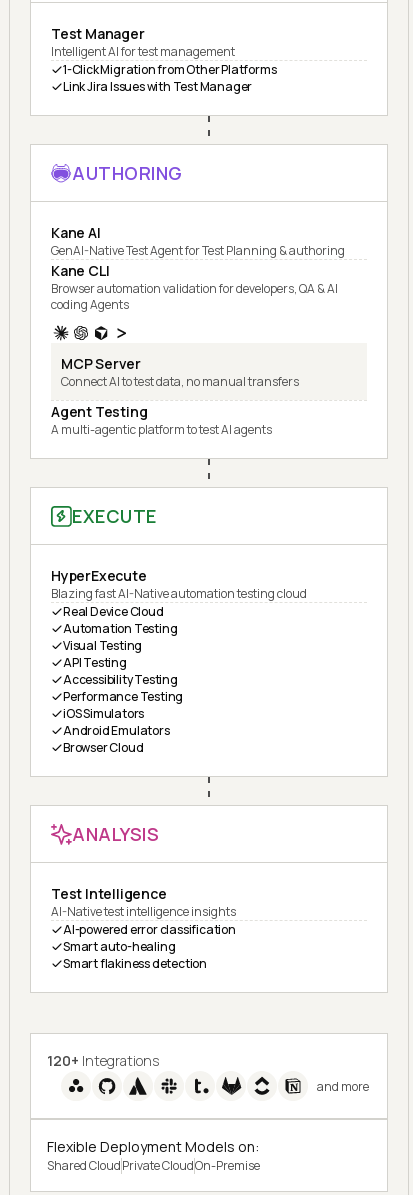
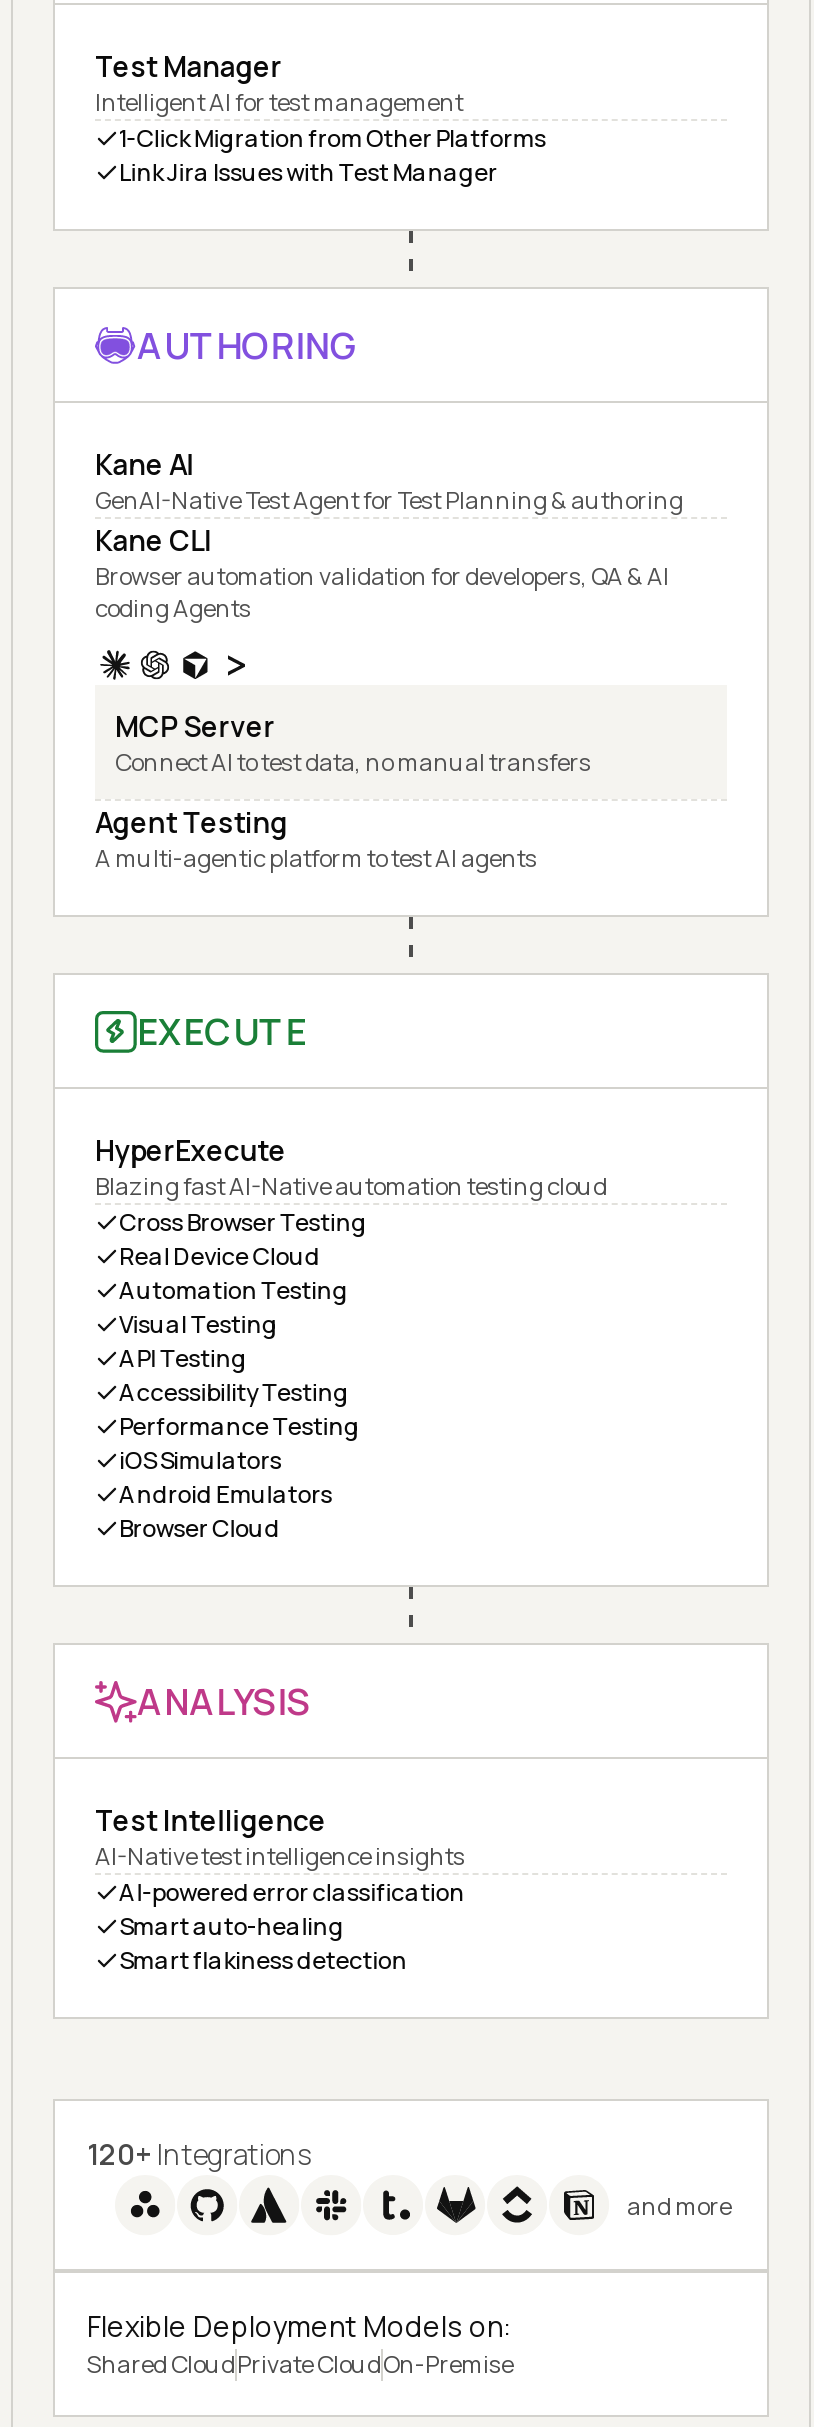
none -> [119,1205,367,1239] Cross Browser Testing

